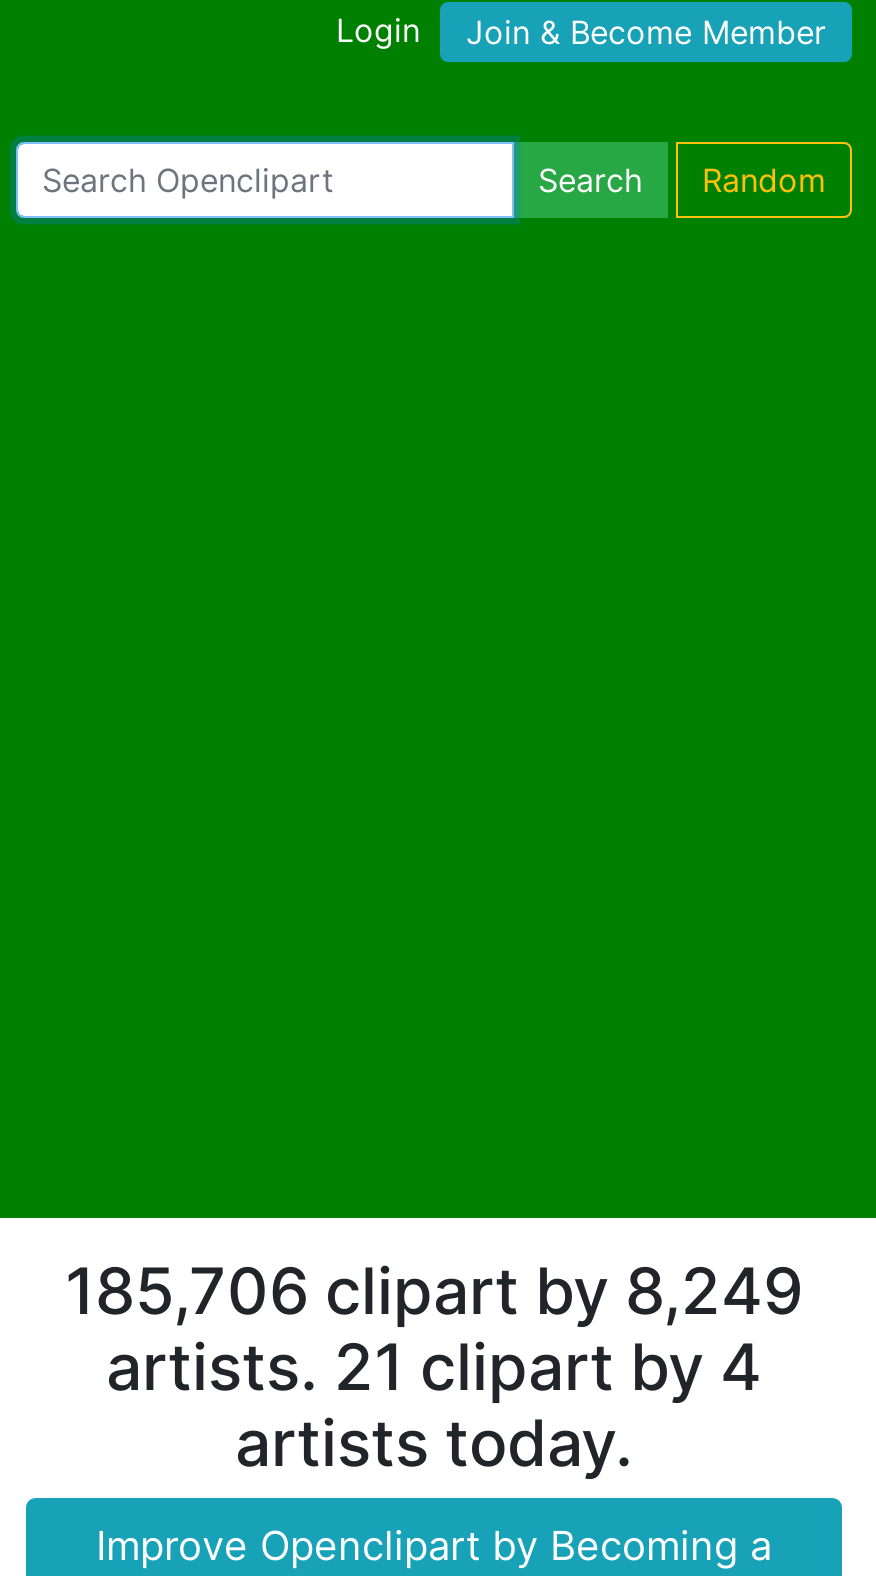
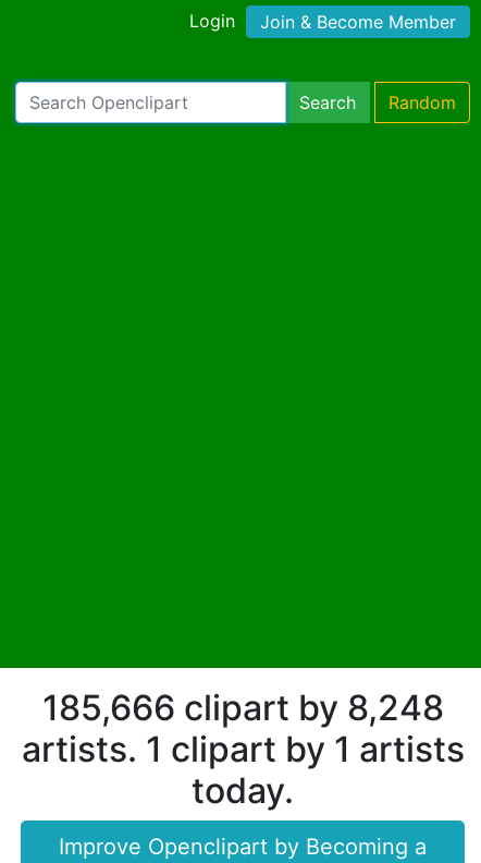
[65,1251,803,1481] 185,706 clipart by 8,249 | artists. 21 clipart by 4 | artists today. -> [21,686,464,811] 185,666 clipart by 8,248 | artists. 1 clipart by 1 artists | today.

